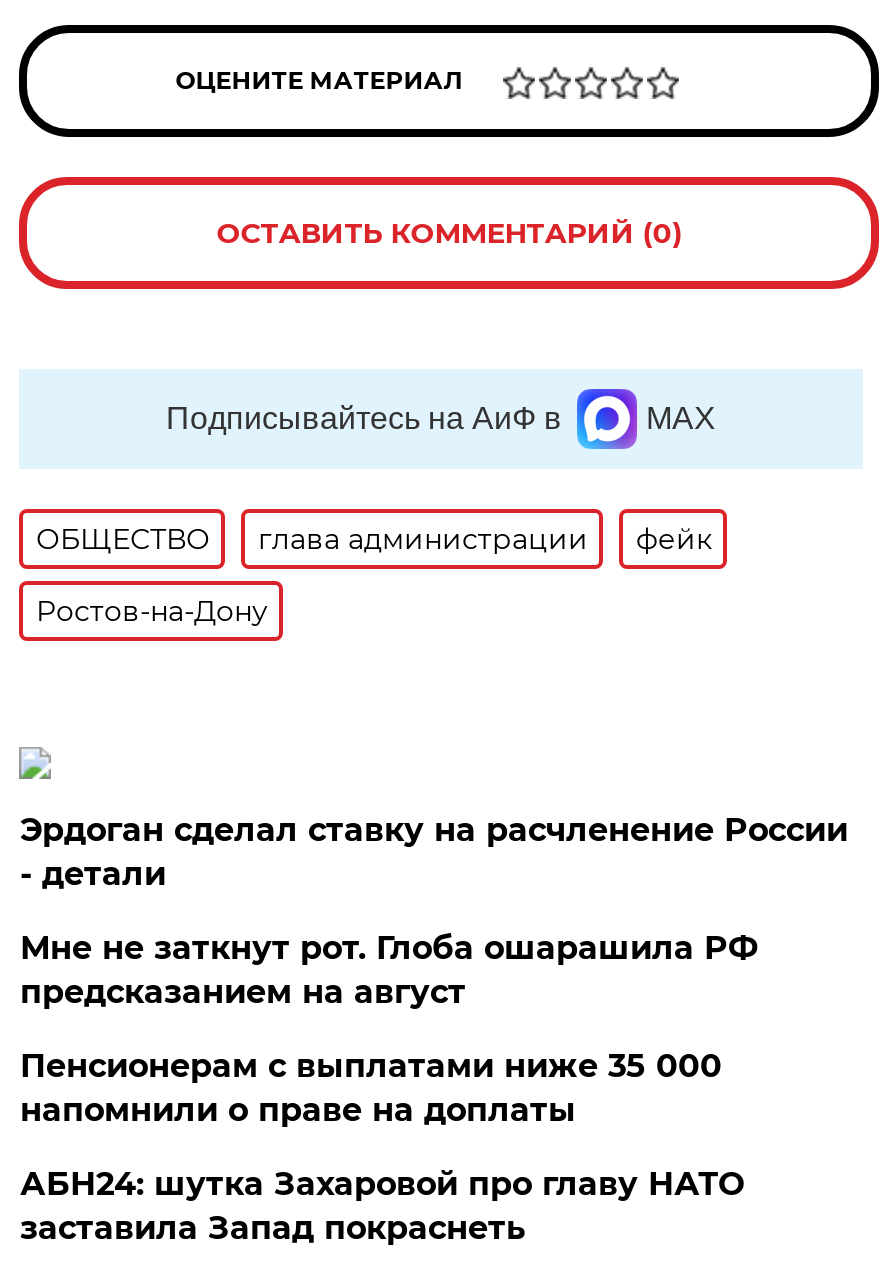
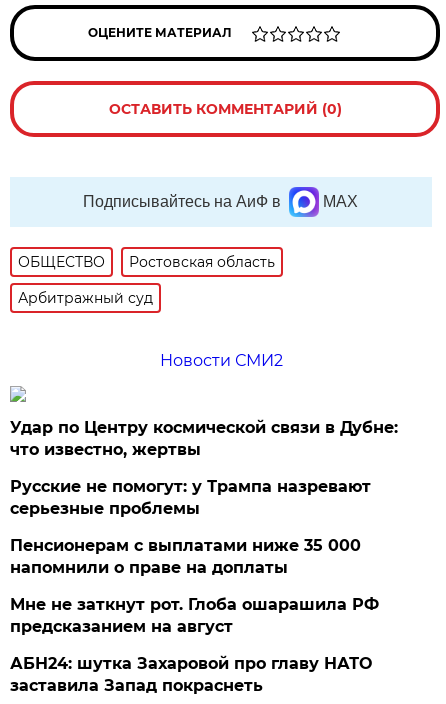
[36,521,712,629] глава администрации | фейк | Ростов-на-Дону -> [18,253,283,370] Ростовская область | Арбитражный суд | Новости СМИ2
[20,811,848,893] Эрдоган сделал ставку на расчленение России | - детали -> [10,418,398,518] Удар по Центру космической связи в Дубне: | что известно, жертвы | Русские не помогут: у Трампа назревают | серьезные проблемы
moved [20,929,758,1011] -> [10,595,379,636]: Мне не заткнут рот. Глоба ошарашила РФ | предсказанием на август

